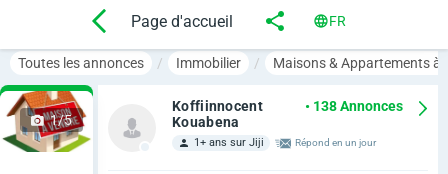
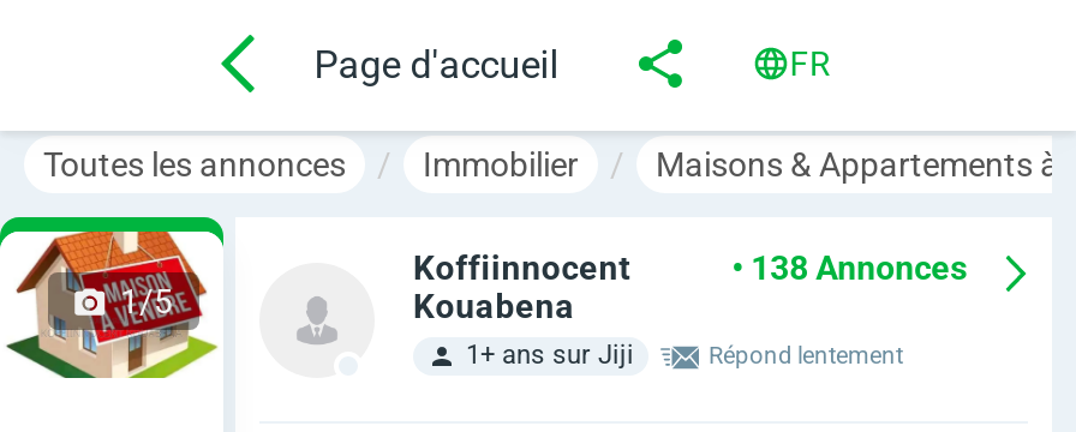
[295,136,376,147] Répond en un jour -> [709,341,903,367] Répond lentement

